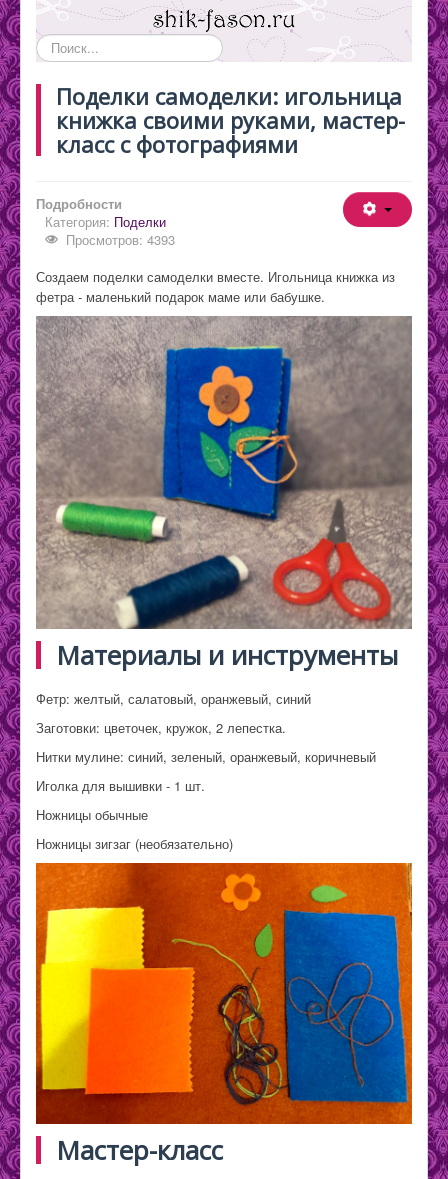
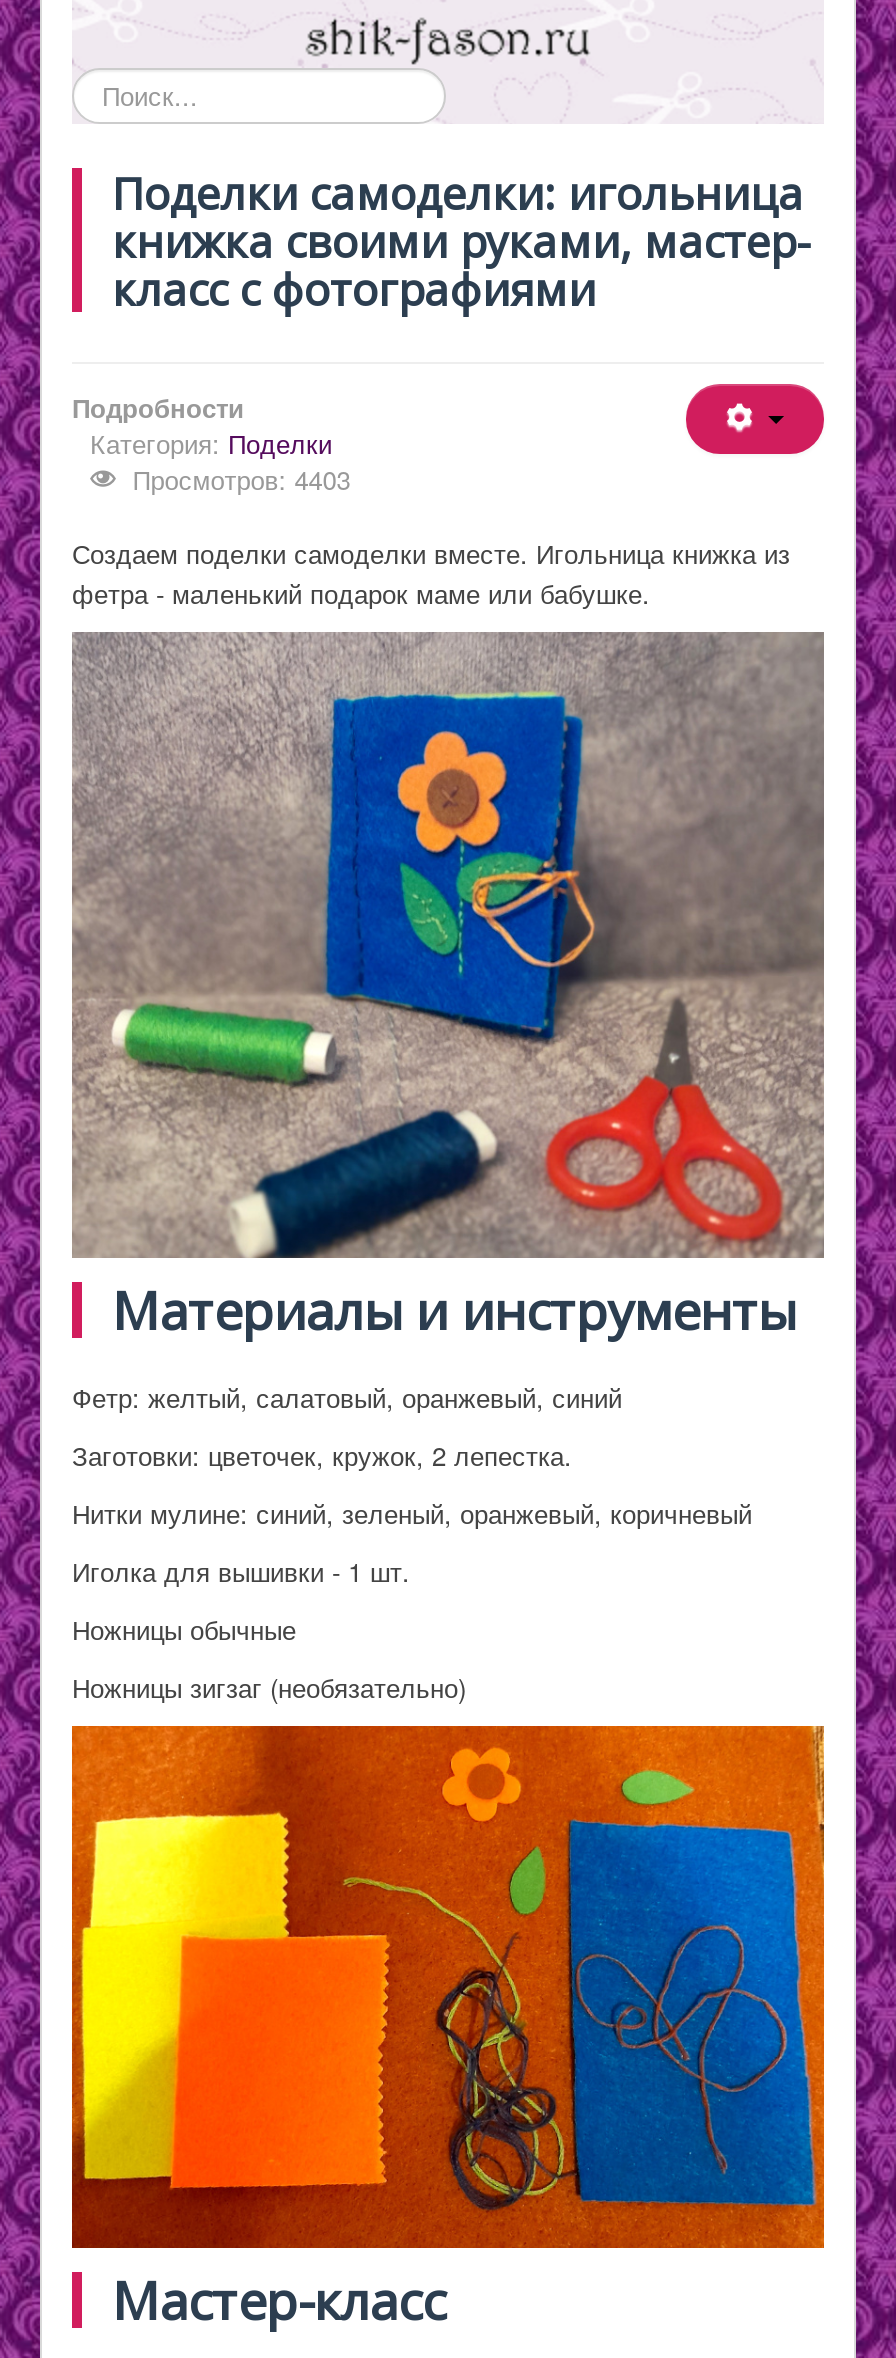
[66,230,175,249] Просмотров: 4393 -> [132,460,350,498] Просмотров: 4403

